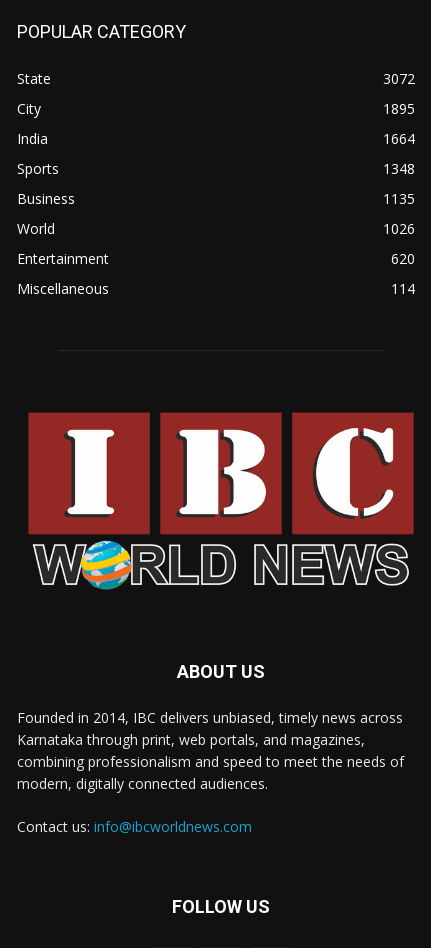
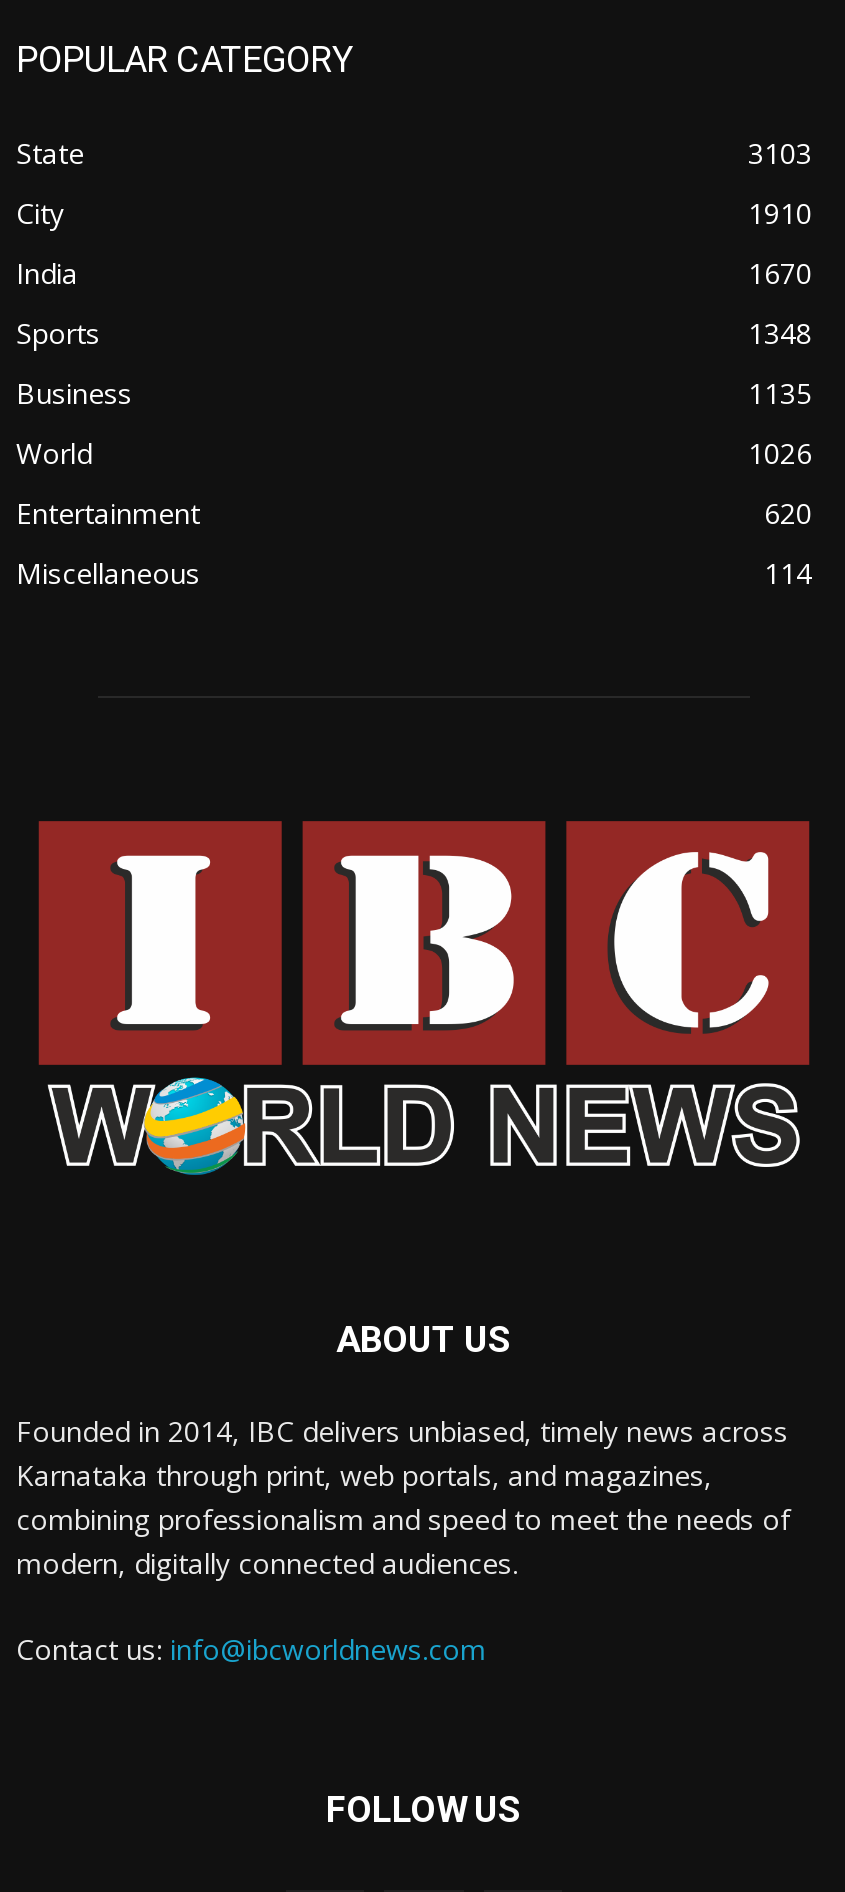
[383,69,415,88] 3072 -> [748,134,812,172] 3103
[383,99,415,118] 1895 -> [748,194,812,232] 1910
[383,129,415,148] 1664 -> [748,254,812,292] 1670

